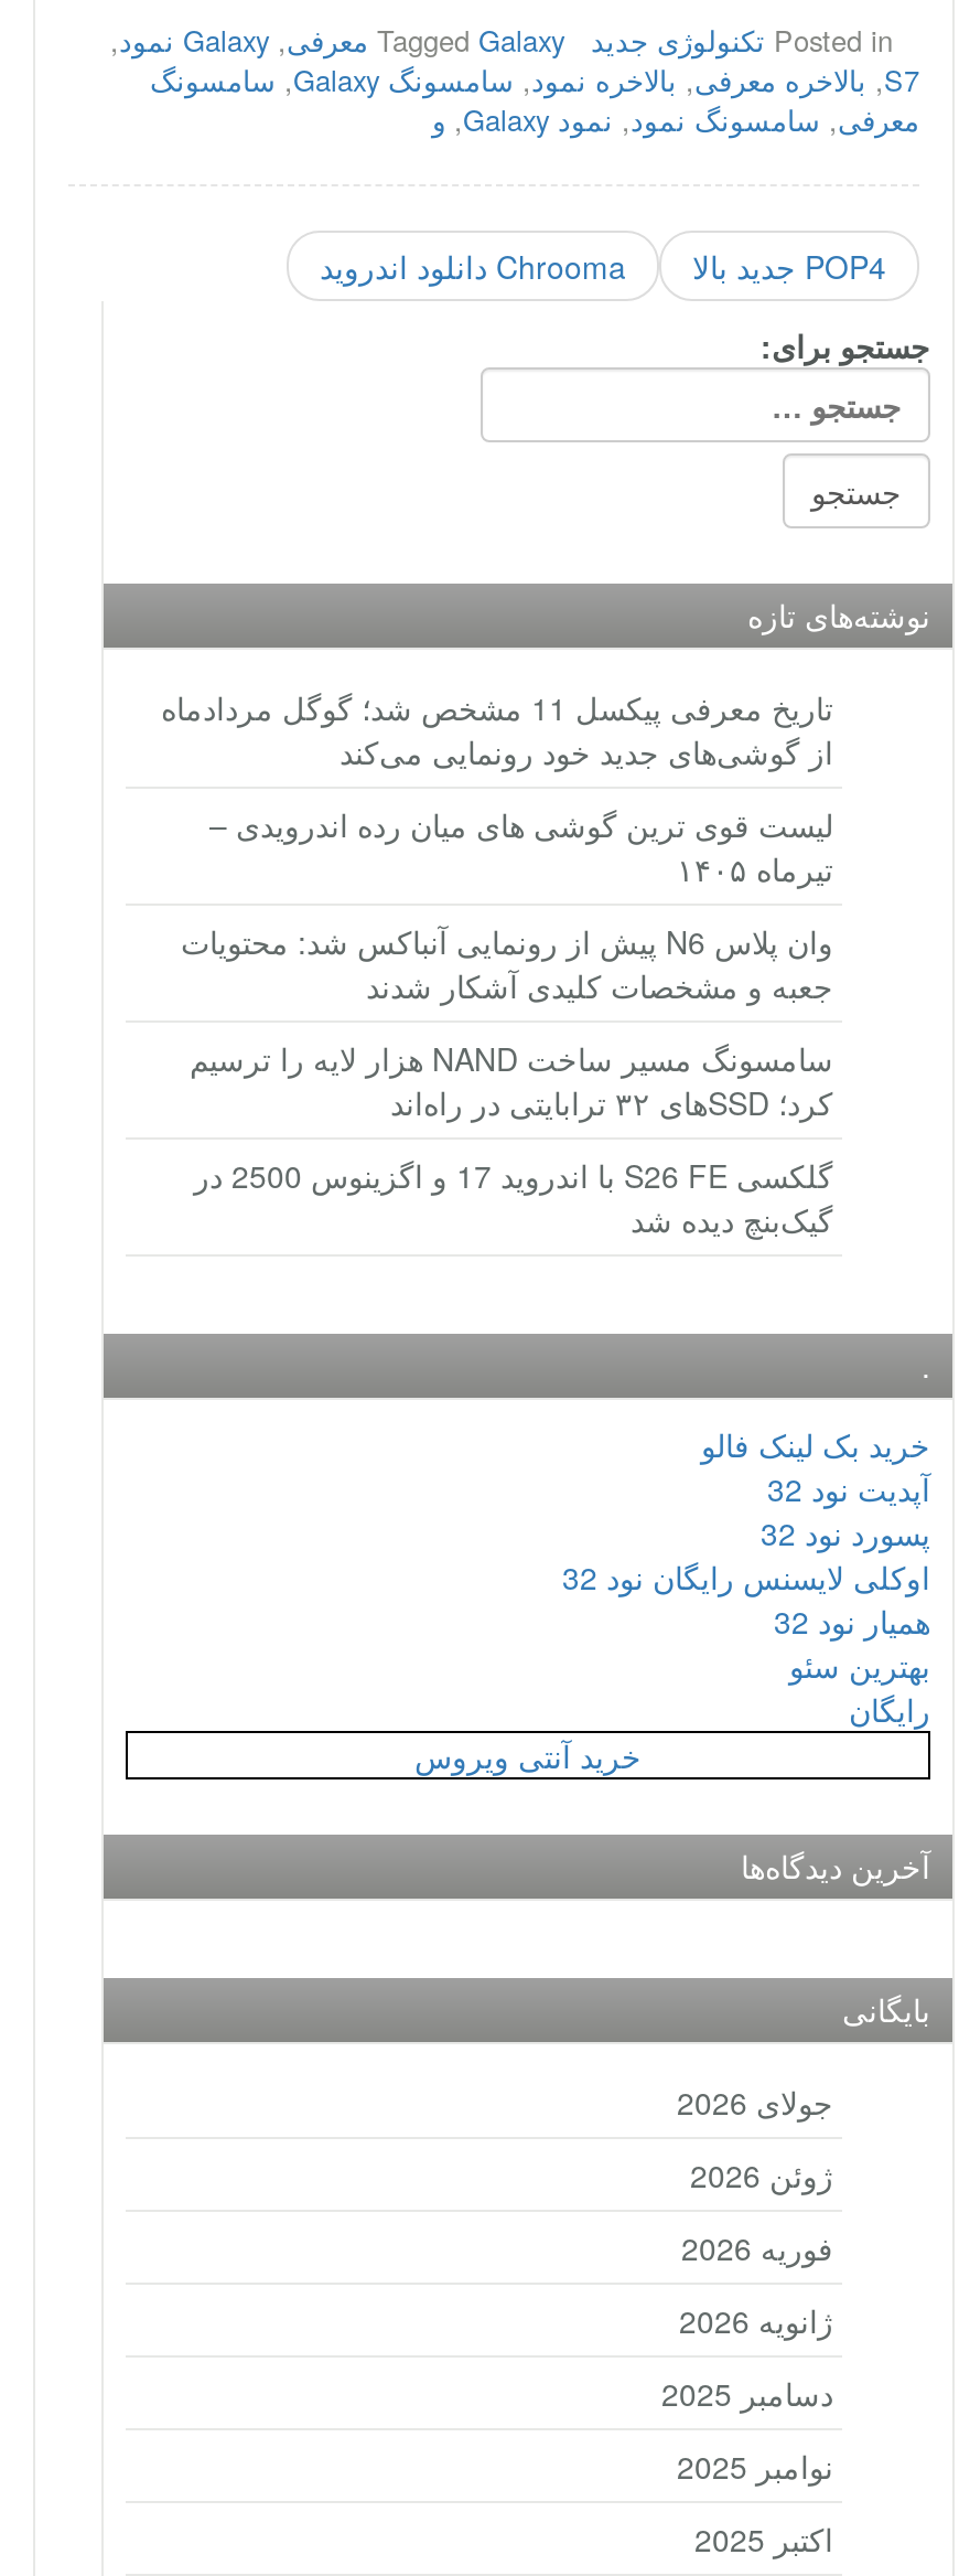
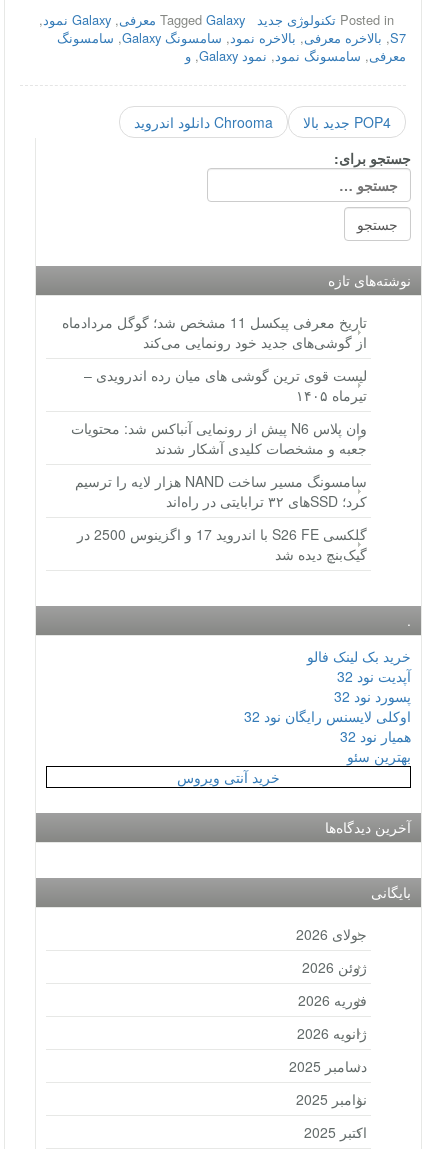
[849,1687,930,1731] رایگان -> none

